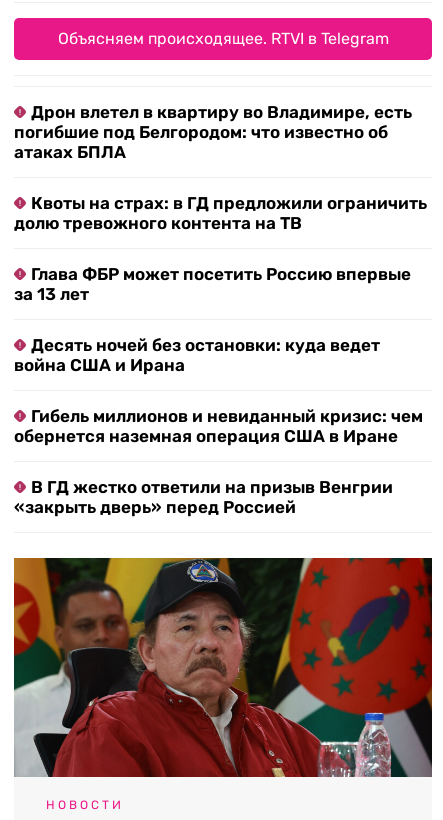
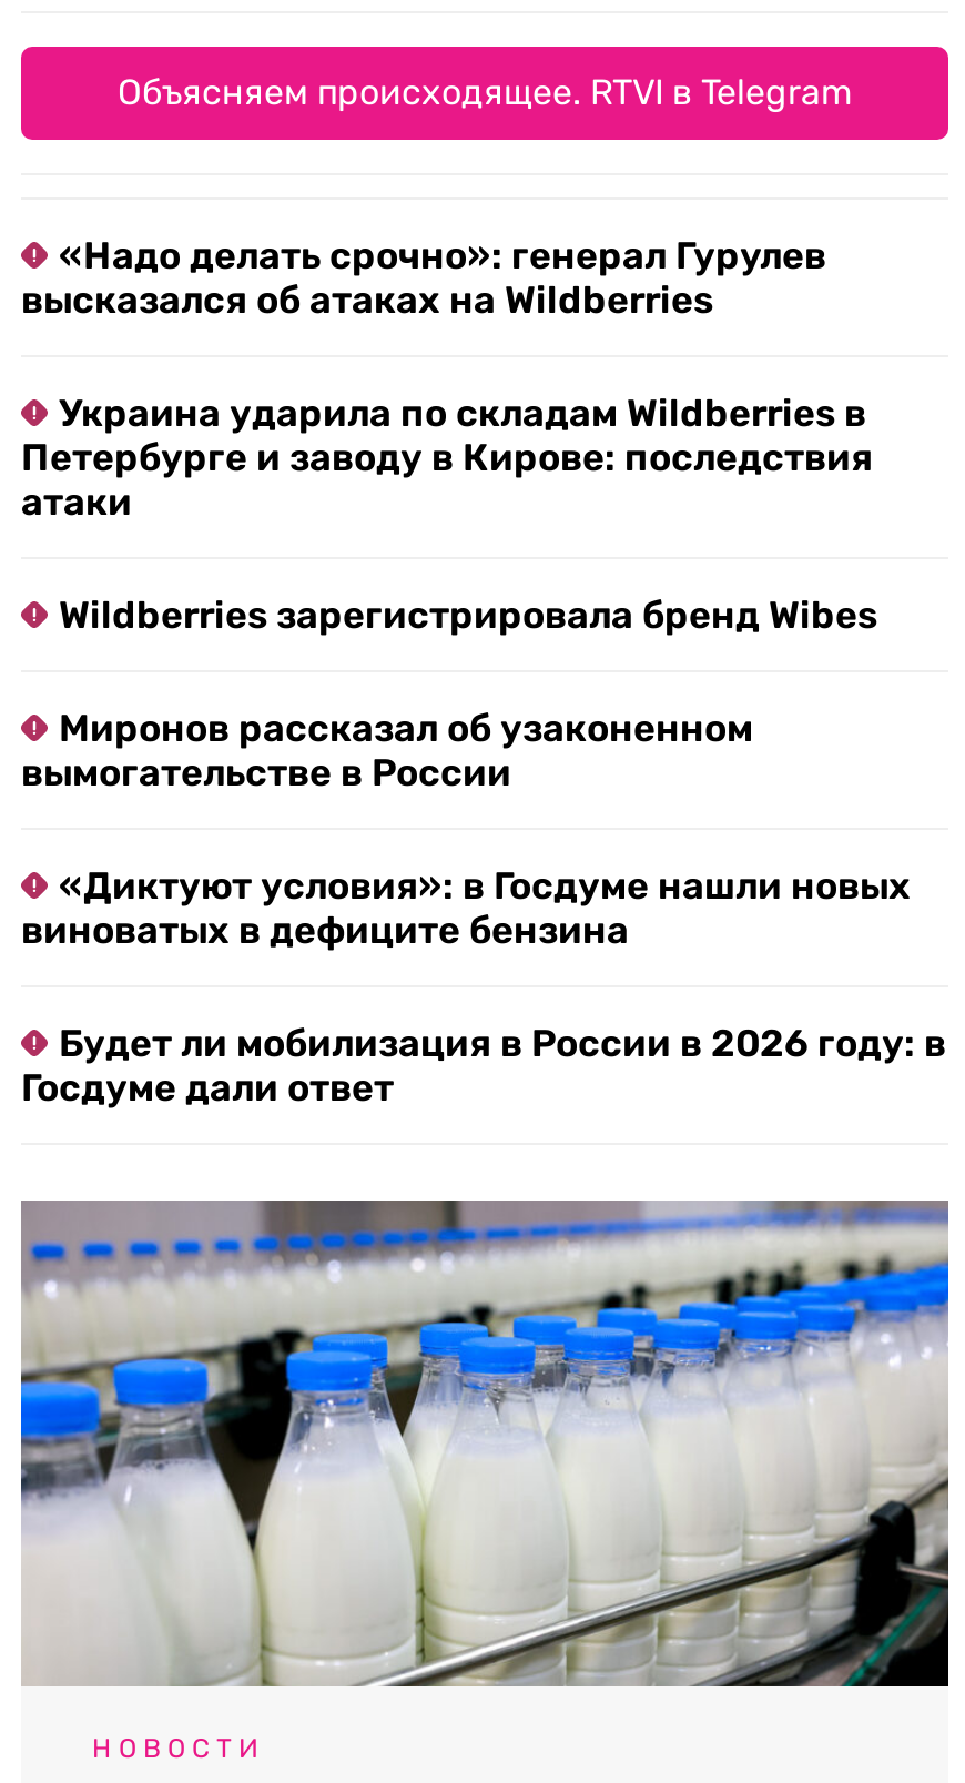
[14,102,412,162] Дрон влетел в квартиру во Владимире, есть | погибшие под Белгородом: что известно об | атаках БПЛА -> [21,233,826,322] «Надо делать срочно»: генерал Гурулев | высказался об атаках на Wildberries
[14,193,427,233] Квоты на страх: в ГД предложили ограничить | долю тревожного контента на ТВ -> [21,391,873,524] Украина ударила по складам Wildberries в | Петербурге и заводу в Кирове: последствия | атаки
[14,264,411,304] Глава ФБР может посетить Россию впервые | за 13 лет -> [59,592,877,637] Wildberries зарегистрировала бренд Wibes
[14,335,380,375] Десять ночей без остановки: куда ведет | война США и Ирана -> [21,706,753,794] Миронов рассказал об узаконенном | вымогательстве в России
[14,406,423,446] Гибель миллионов и невиданный кризис: чем | обернется наземная операция США в Иране -> [21,863,911,952] «Диктуют условия»: в Госдуме нашли новых | виноватых в дефиците бензина
[14,477,393,517] В ГД жестко ответили на призыв Венгрии | «закрыть дверь» перед Россией -> [21,1021,946,1110] Будет ли мобилизация в России в 2026 году: в | Госдуме дали ответ
[13,557,433,778] [image] -> [19,1198,951,1689] [image]

